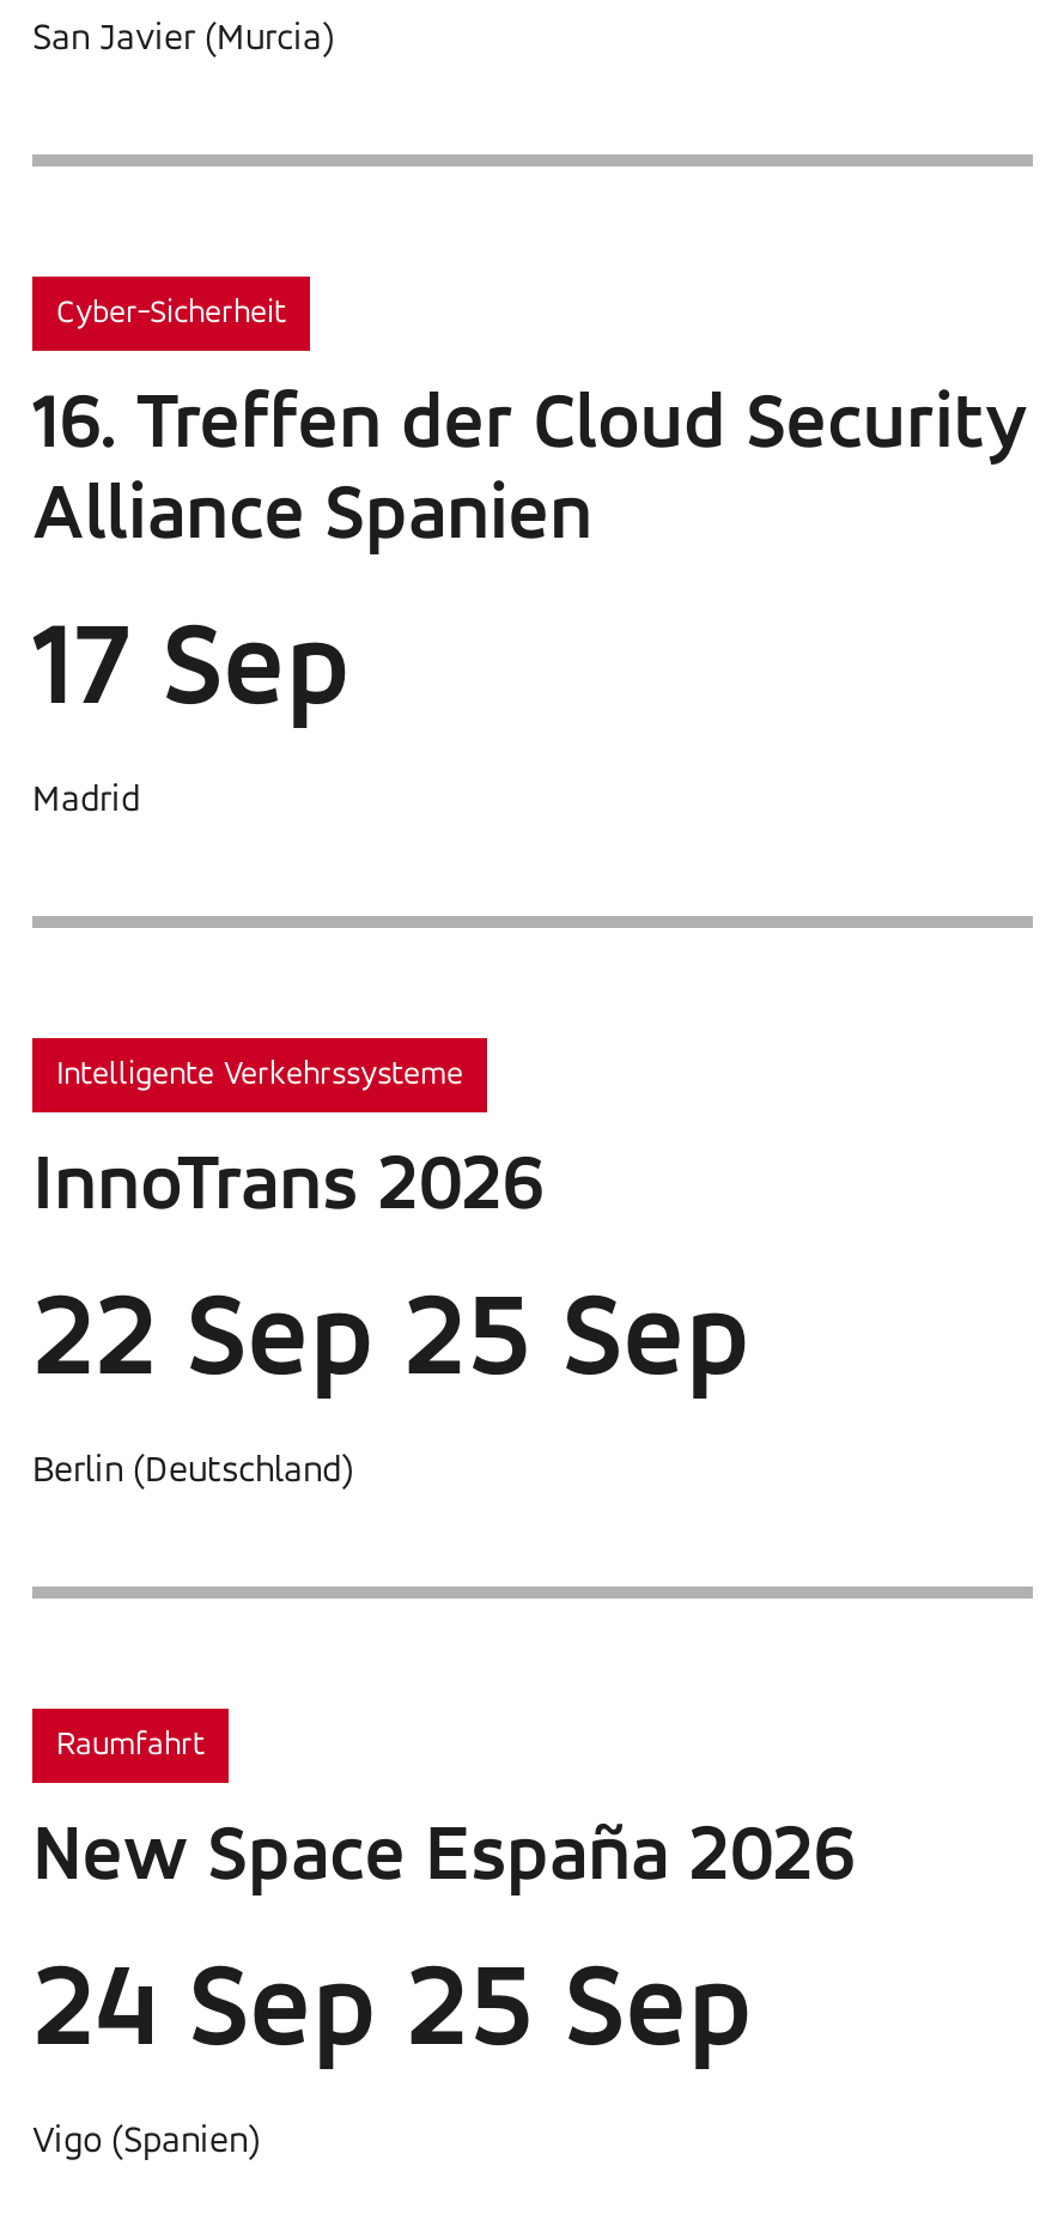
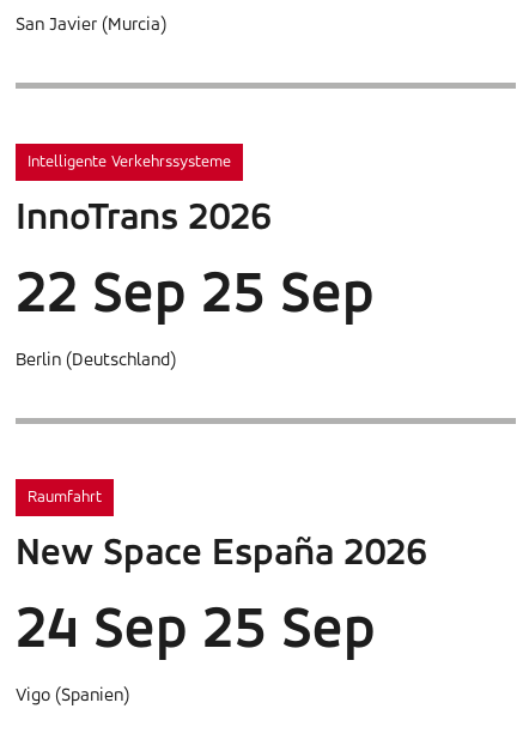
[32,296,1028,820] Cyber-Sicherheit | 16. Treffen der Cloud Security | Alliance Spanien | 17 Sep | Madrid -> none

